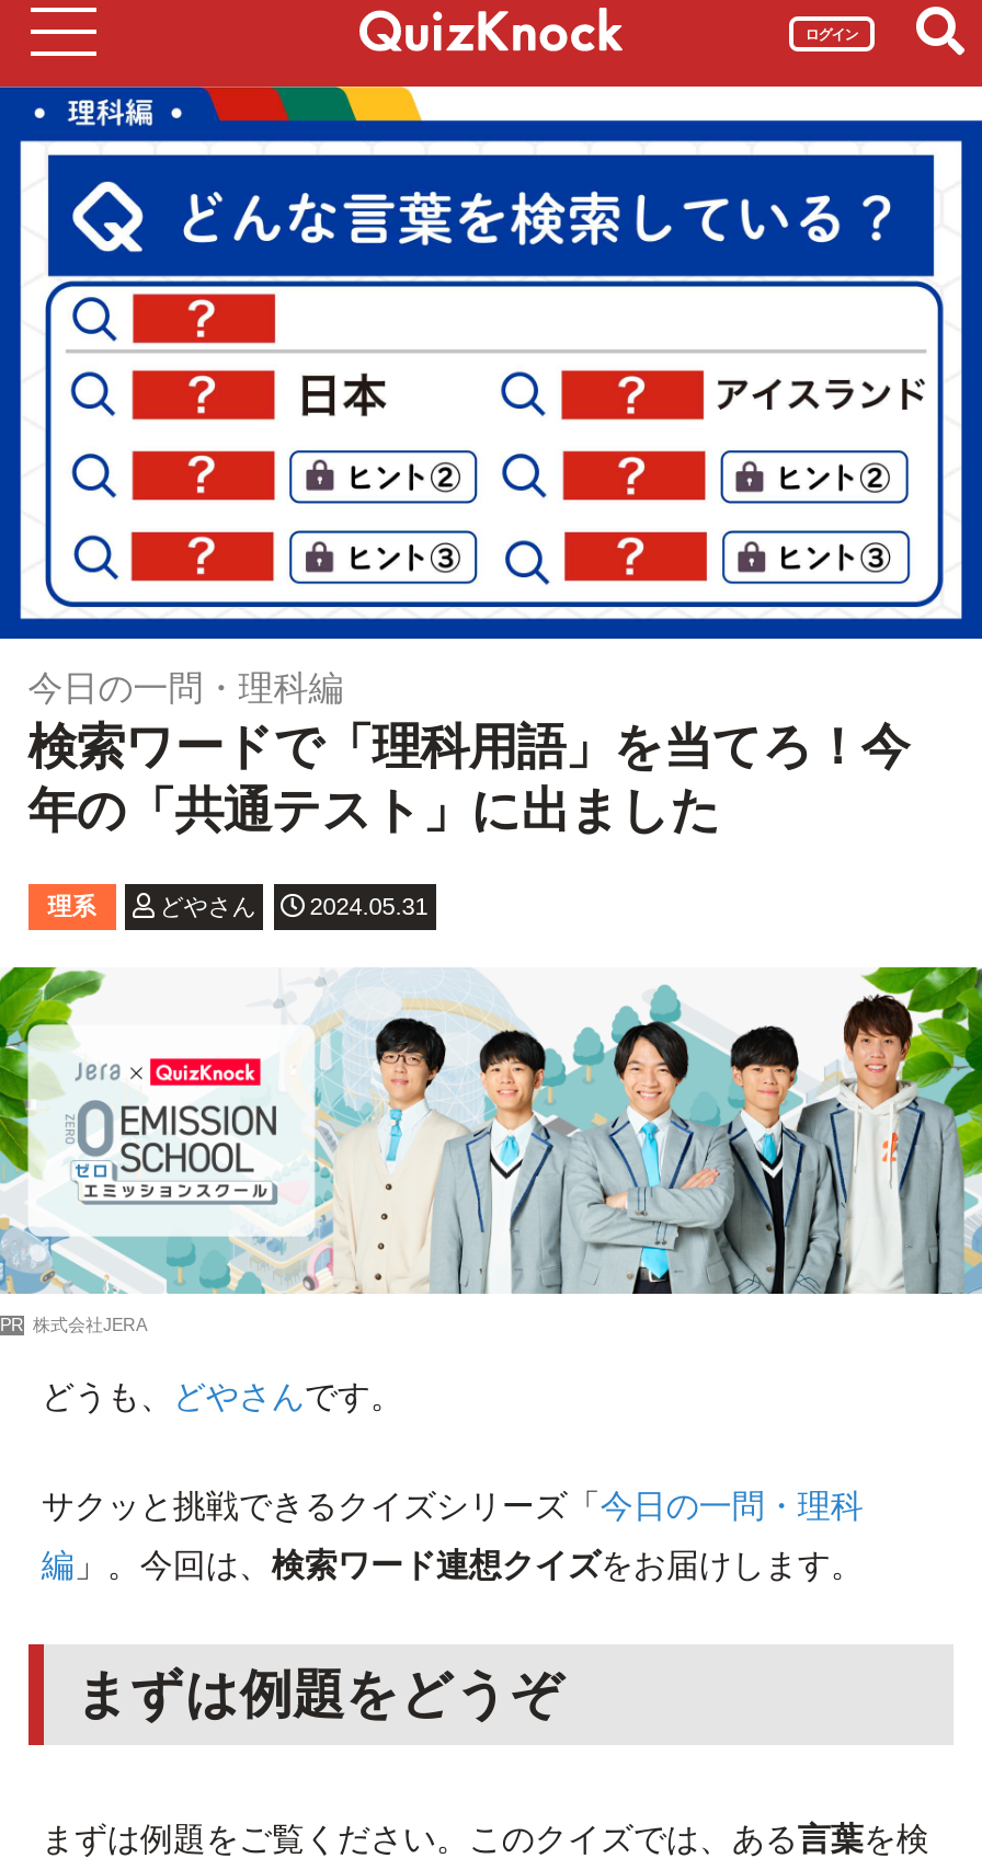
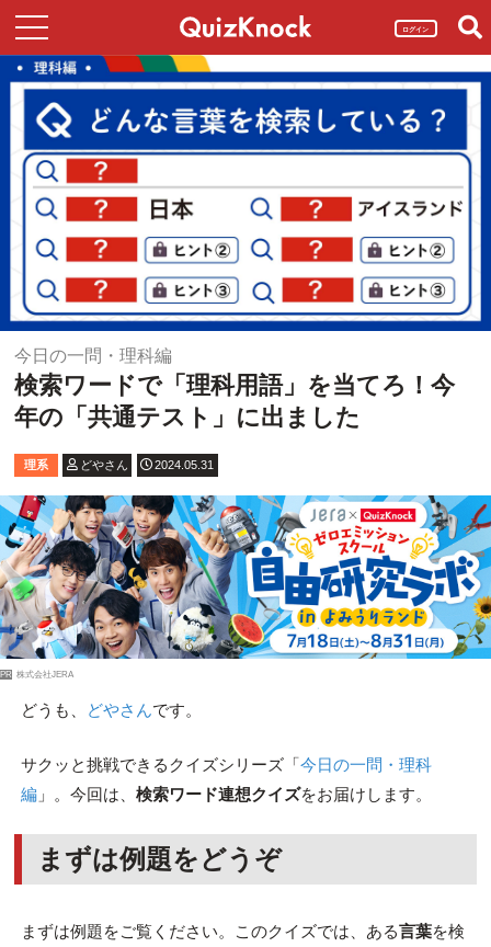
[7,965,975,1296] [image] -> [3,494,488,660] [image]

